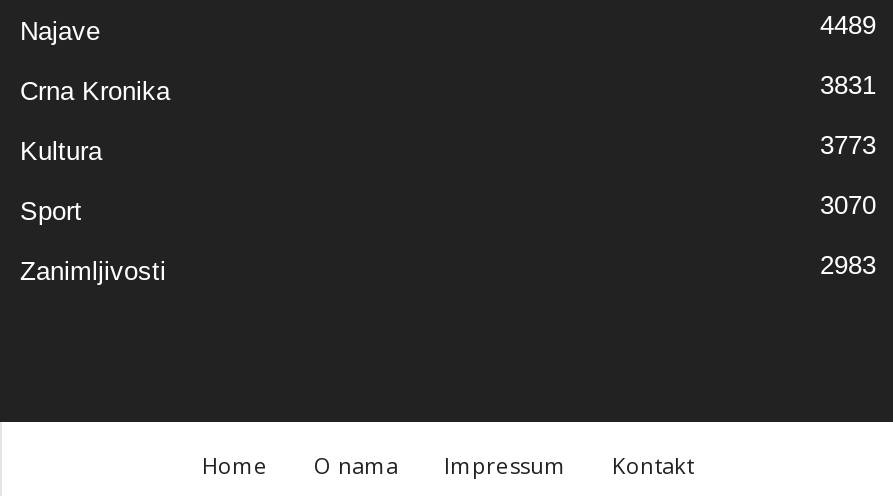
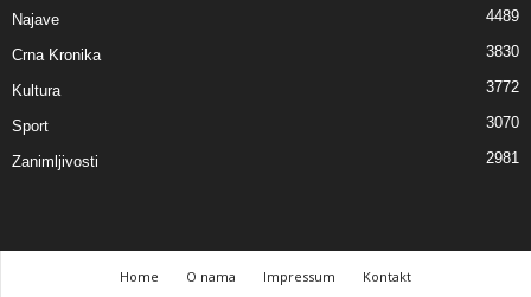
[820,70,876,100] 3831 -> [486,43,519,61] 3830
[820,130,876,160] 3773 -> [486,79,519,96] 3772
[820,250,876,280] 2983 -> [486,150,519,167] 2981

